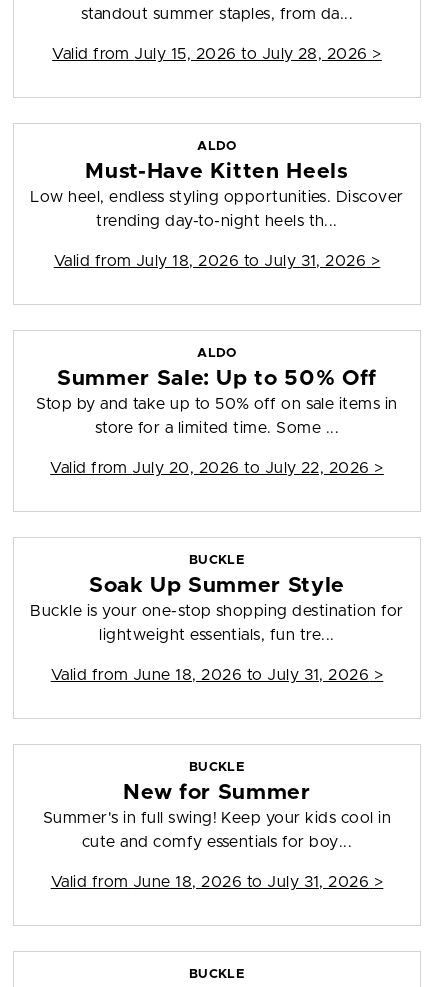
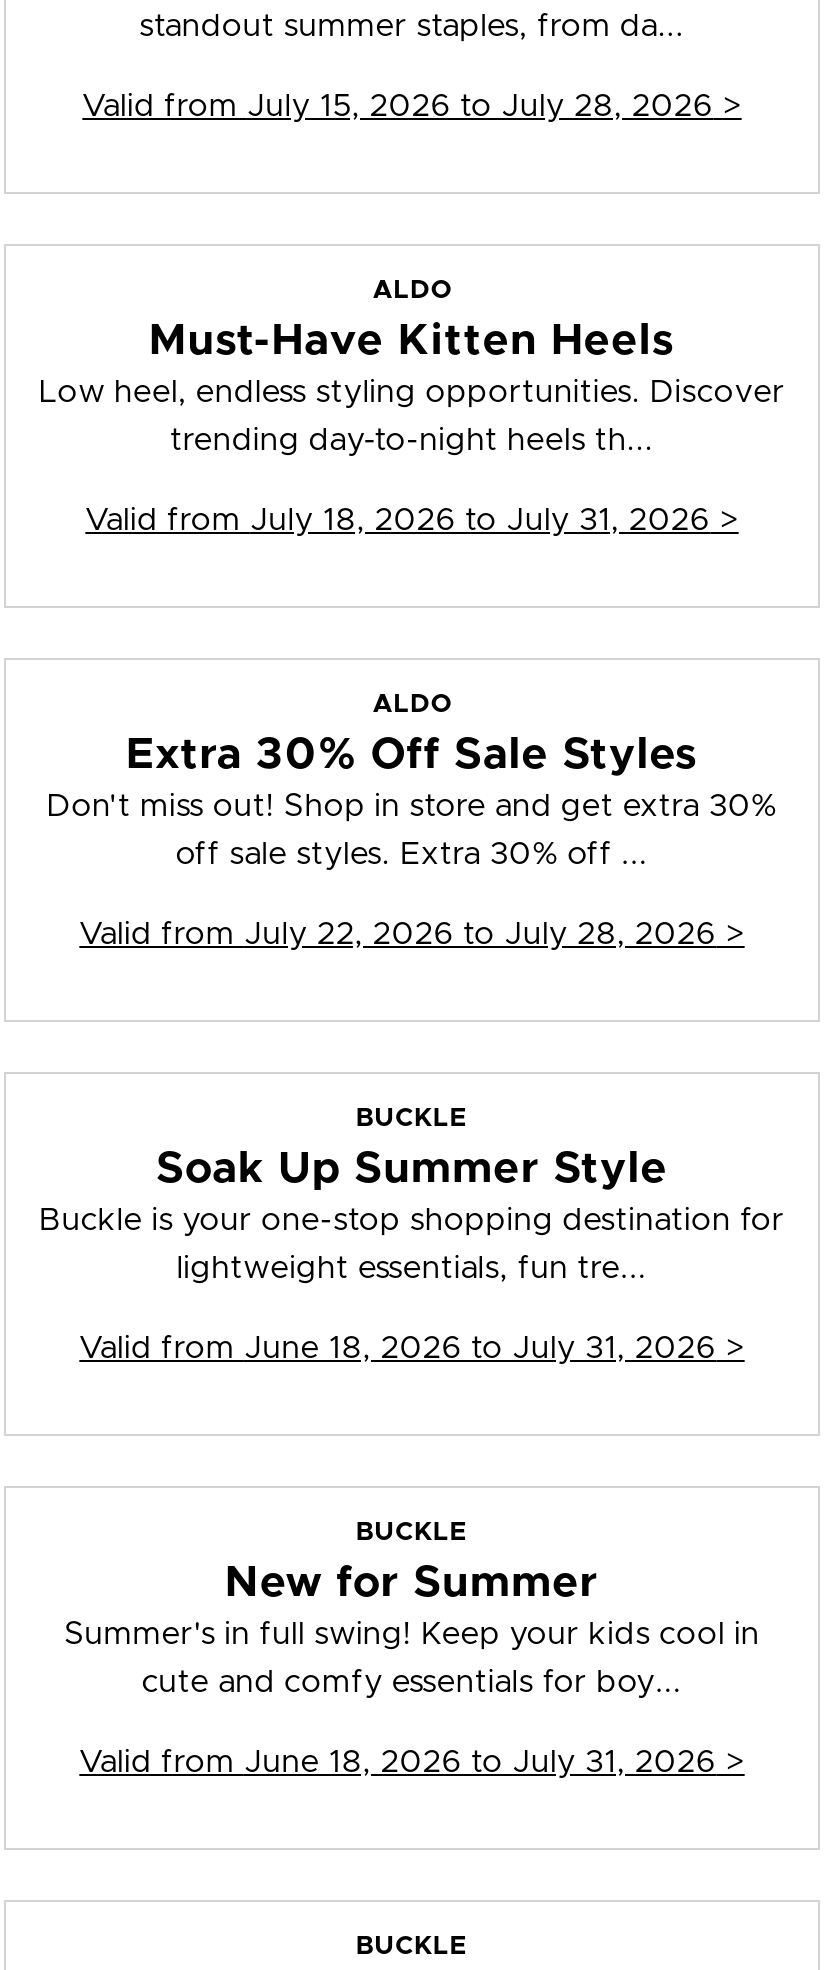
[36,368,398,412] Summer Sale: Up to 50% Off | Stop by and take up to 50% off on sale items in -> [46,734,778,822] Extra 30% Off Sale Styles | Don't miss out! Shop in store and get extra 30%
[95,420,339,436] store for a limited time. Some ... -> [176,838,648,870] off sale styles. Extra 30% off ...
[50,460,384,476] Valid from July 20, 2026 to July 22, 2026 > -> [79,918,745,950] Valid from July 22, 2026 to July 28, 2026 >

